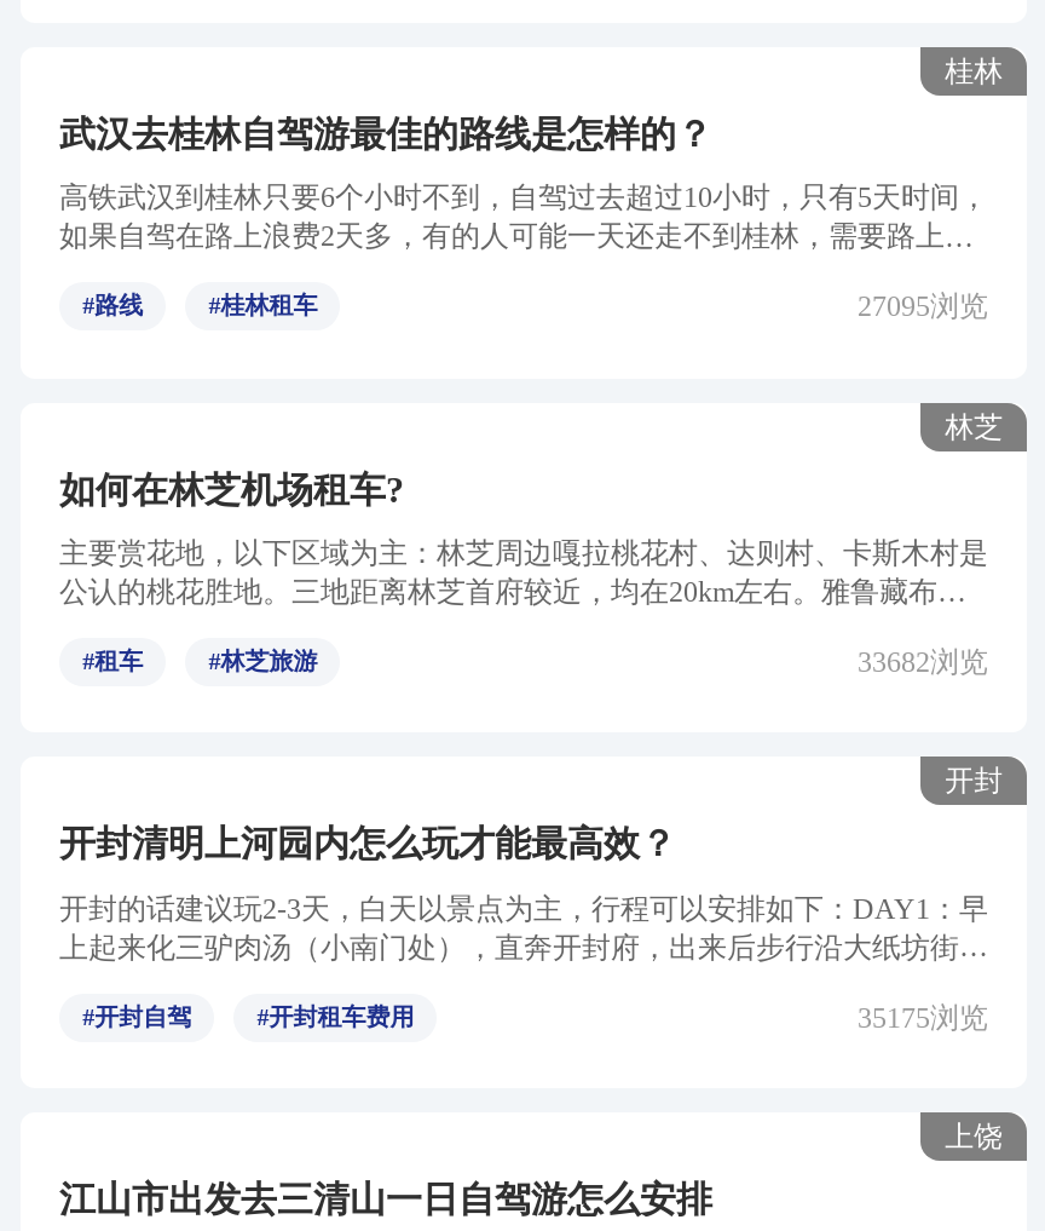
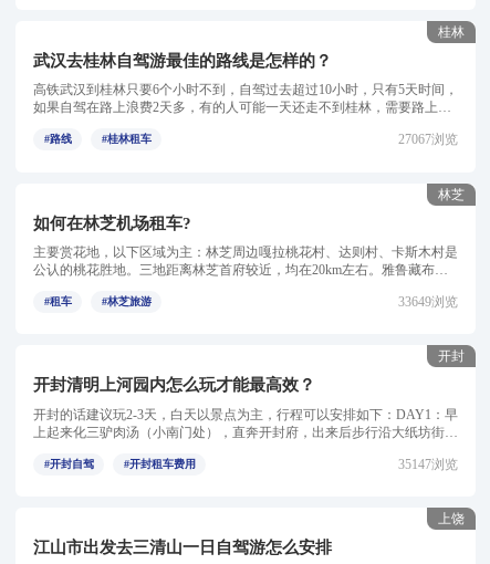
[858,291,988,324] 27095浏览 -> [398,132,458,148] 27067浏览
[858,645,988,679] 33682浏览 -> [398,294,458,310] 33649浏览
[858,1001,988,1034] 35175浏览 -> [398,457,458,472] 35147浏览

